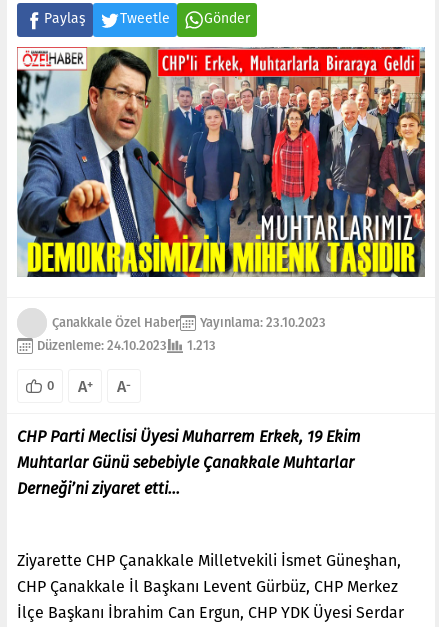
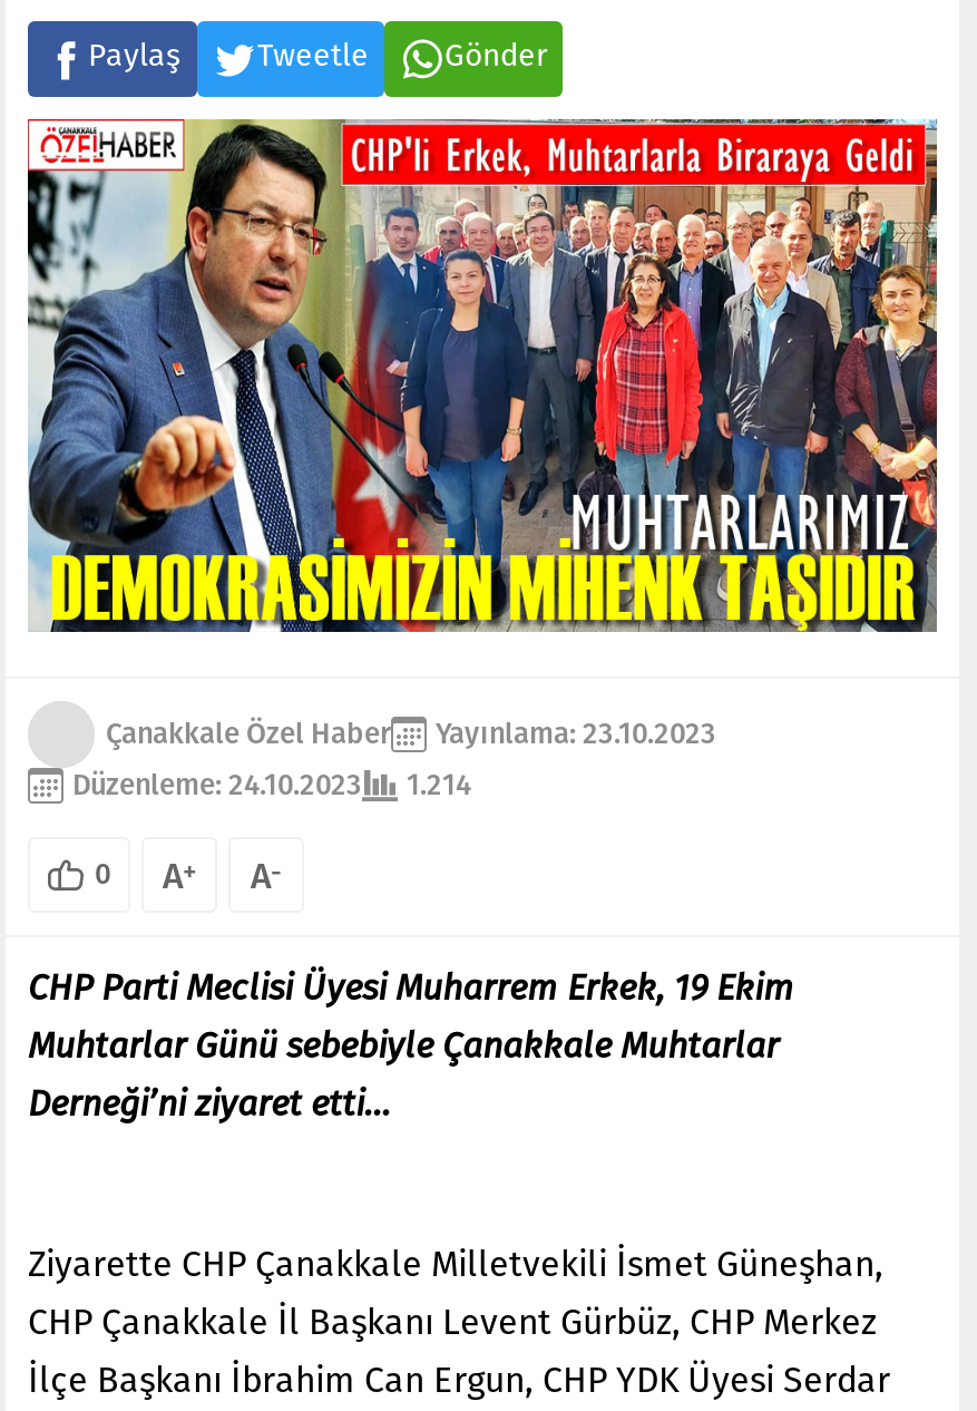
[37,338,216,353] Düzenleme: 24.10.2023 1.213 -> [72,768,471,801] Düzenleme: 24.10.2023 1.214

